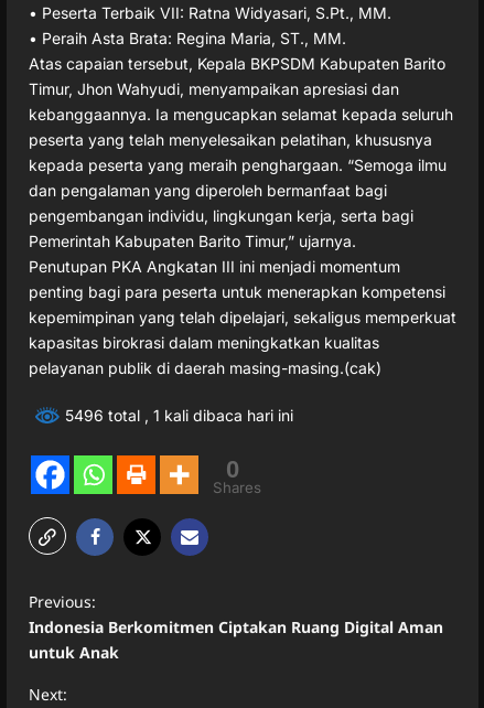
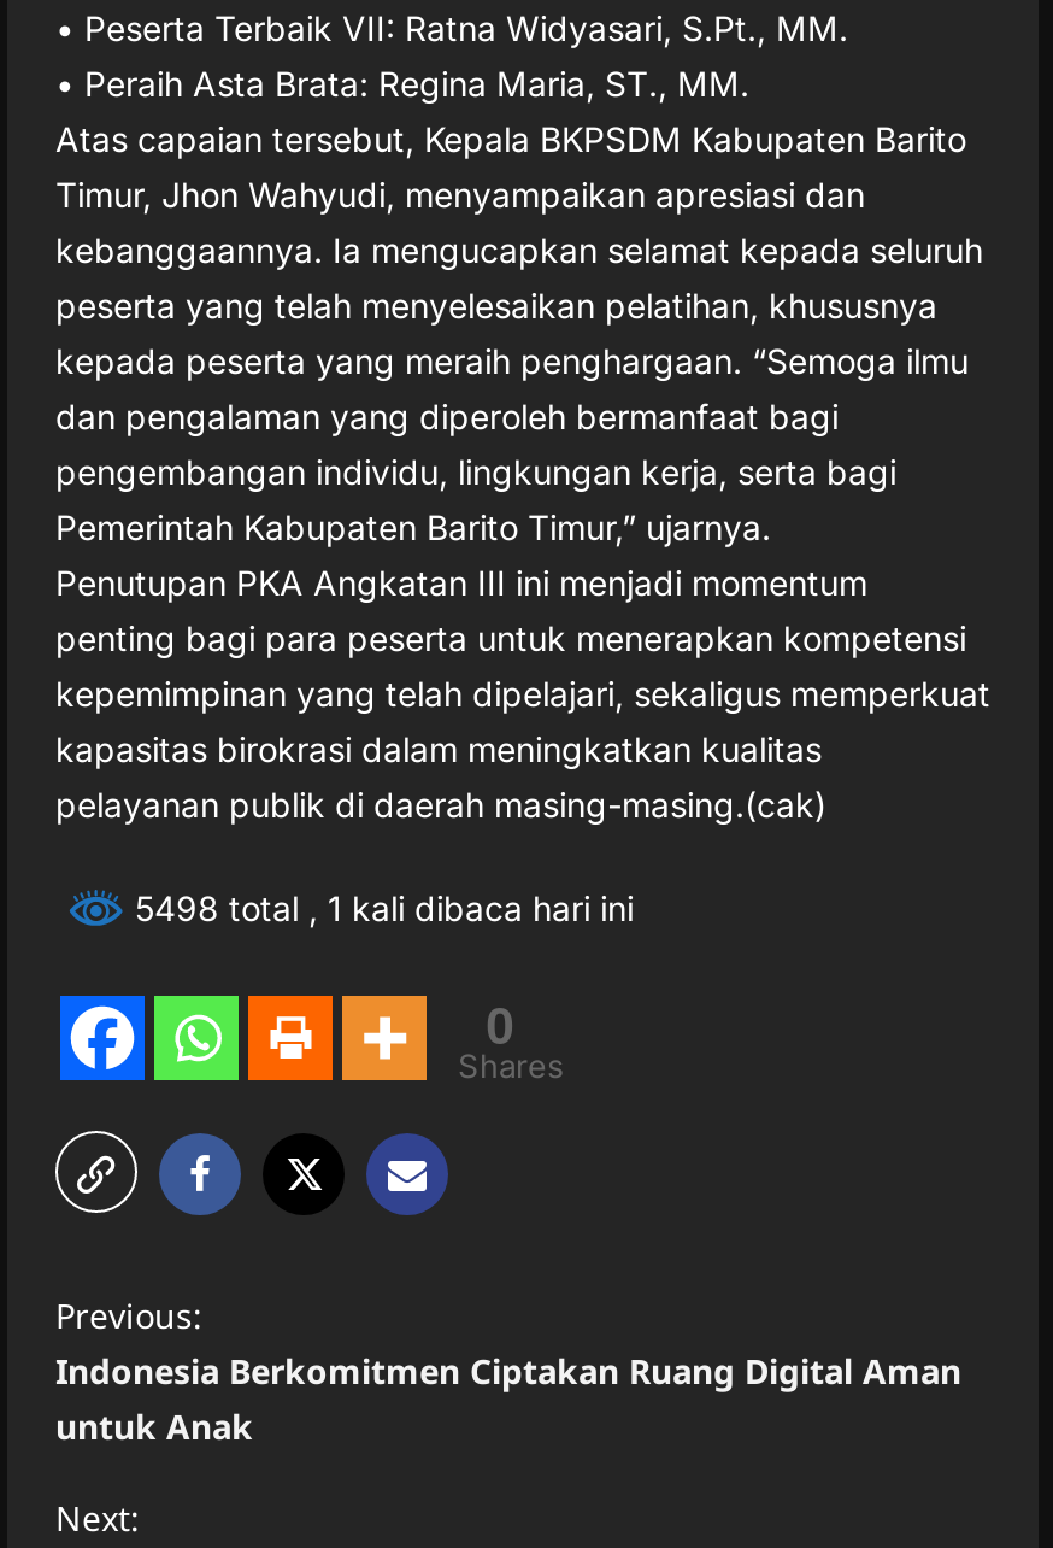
[61,406,293,425] 5496 total, 1 kali dibaca hari ini -> [125,888,634,929] 5498 total, 1 kali dibaca hari ini

